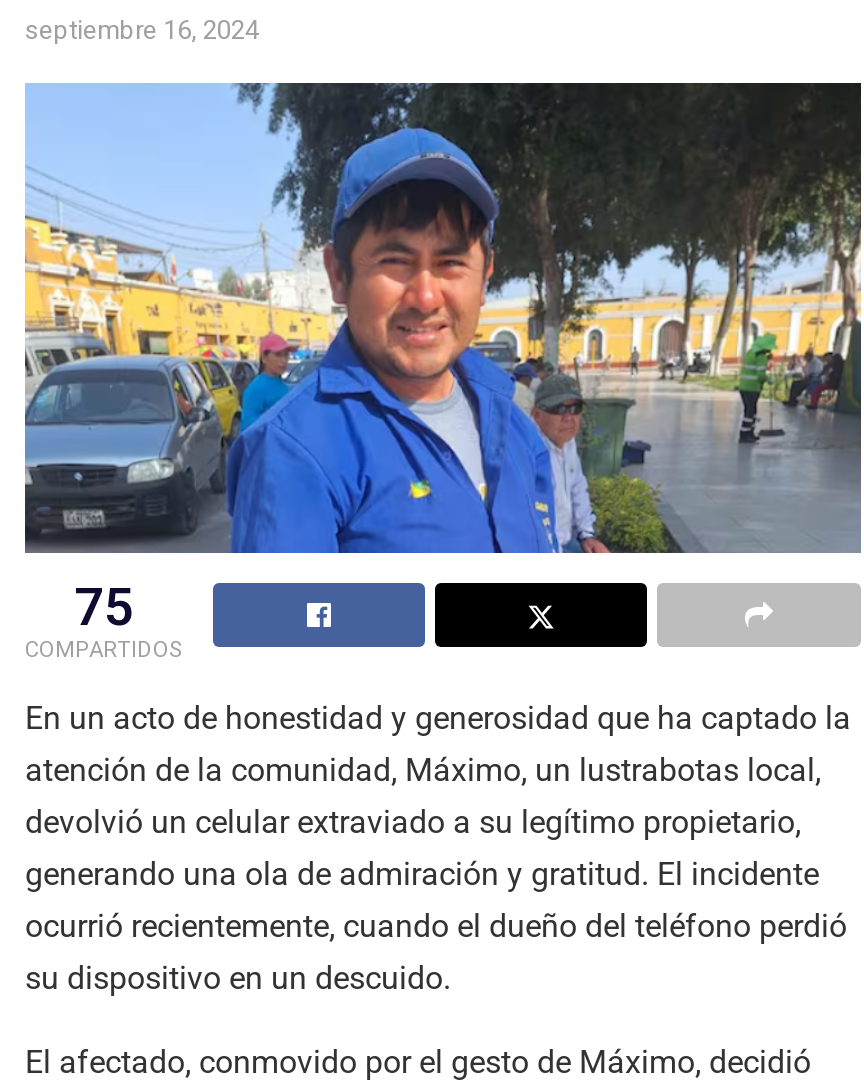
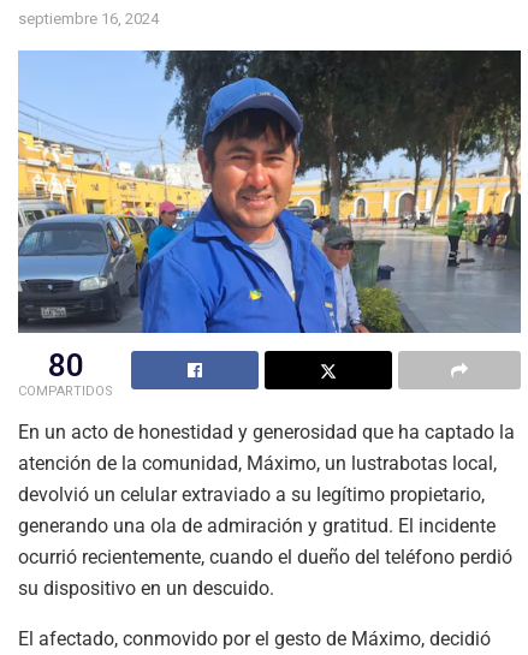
[74,571,134,647] 75 -> [48,344,84,389] 80

